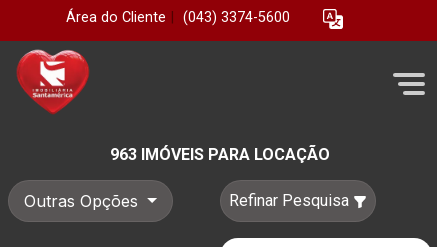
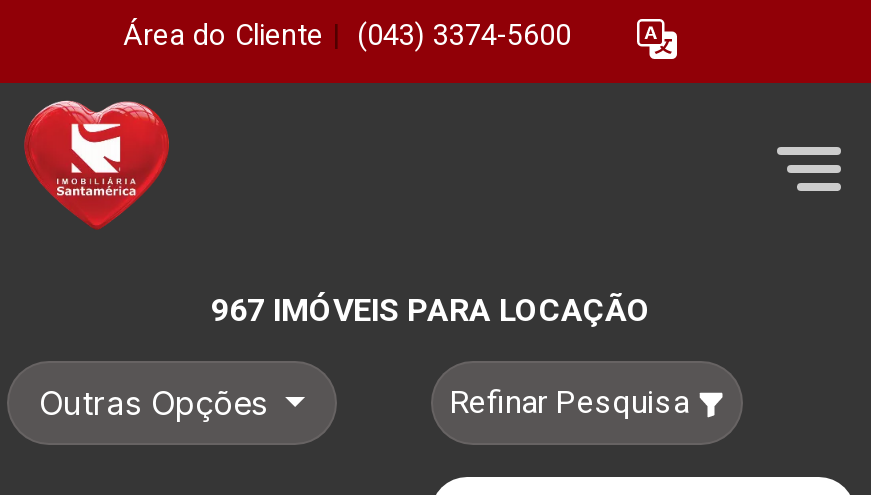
[110,145,330,164] 963 IMÓVEIS PARA LOCAÇÃO -> [211,291,651,329] 967 IMÓVEIS PARA LOCAÇÃO

